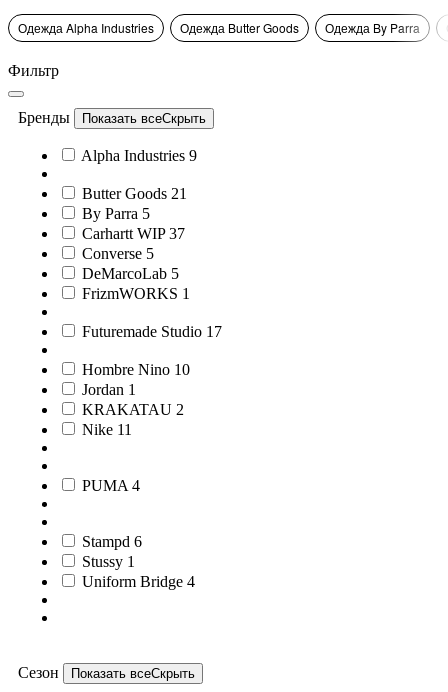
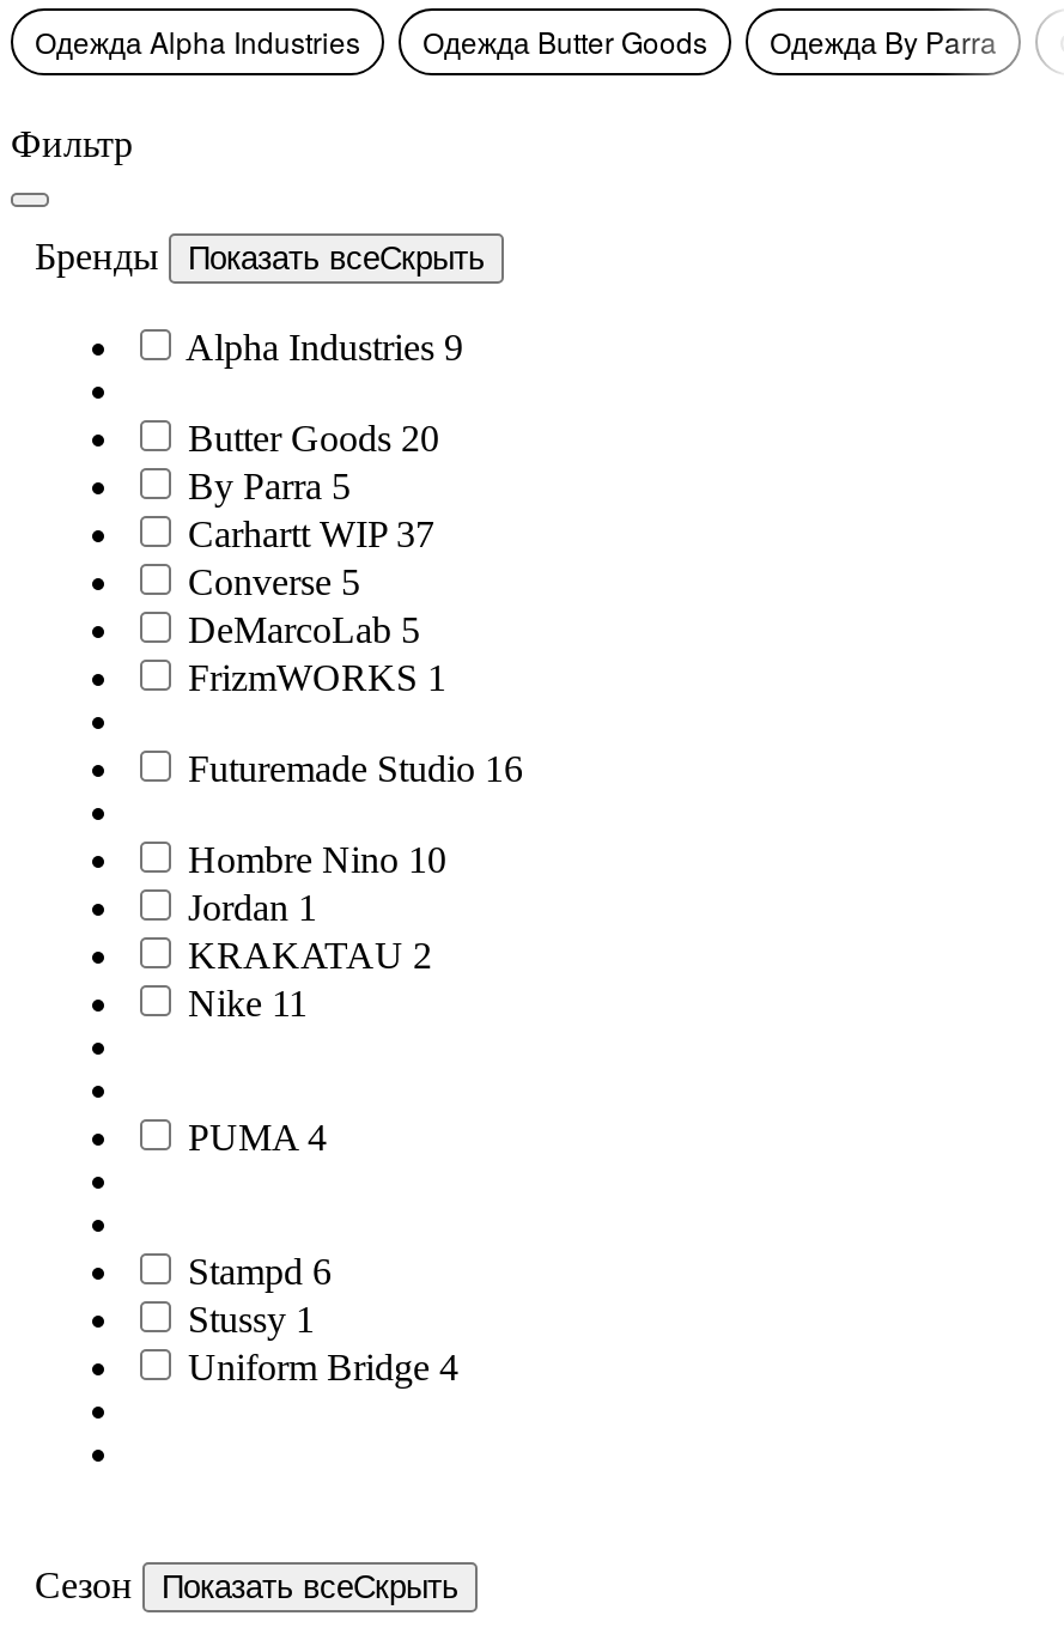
[82,185,187,202] Butter Goods 21 -> [188,418,439,458] Butter Goods 20
[82,323,222,340] Futuremade Studio 17 -> [188,748,523,789] Futuremade Studio 16

